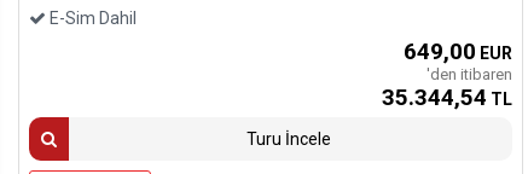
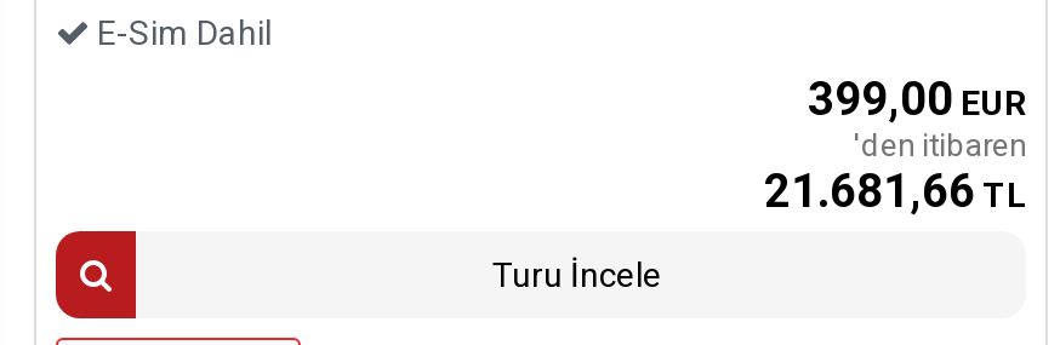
[404,37,512,65] 649,00 EUR -> [808,70,1026,126] 399,00 EUR
[382,83,512,111] 35.344,54 TL -> [764,162,1026,218] 21.681,66 TL

